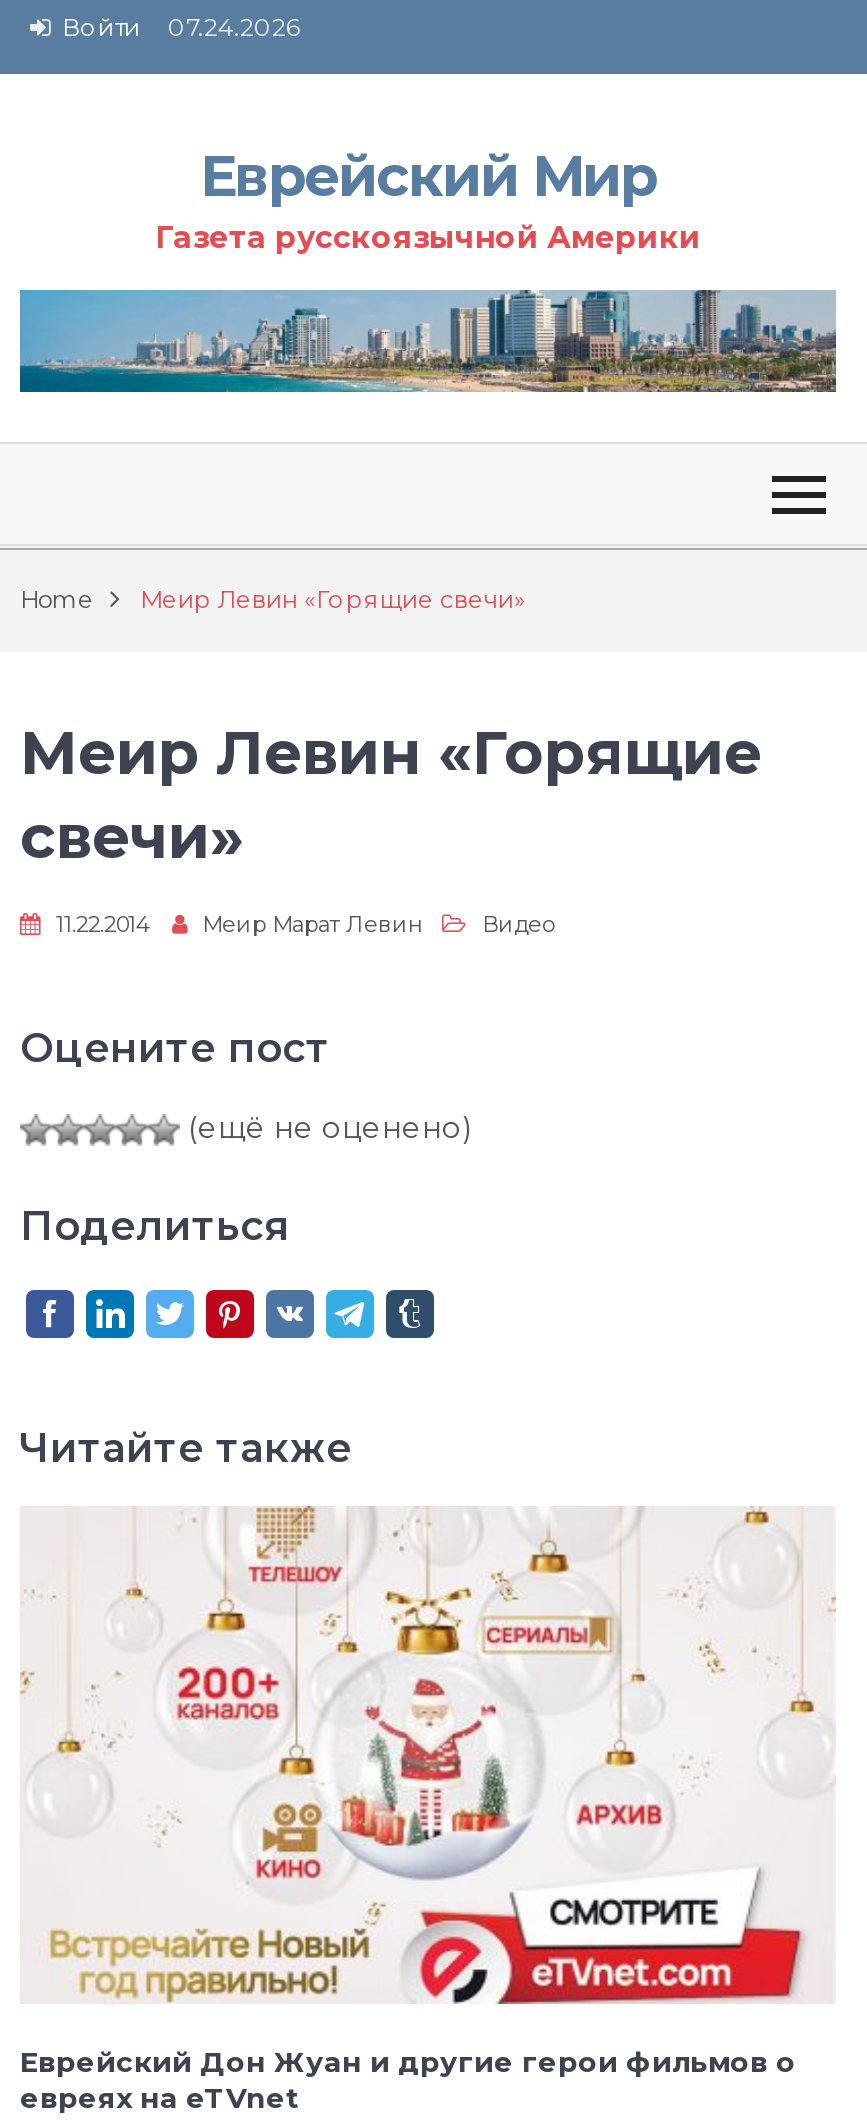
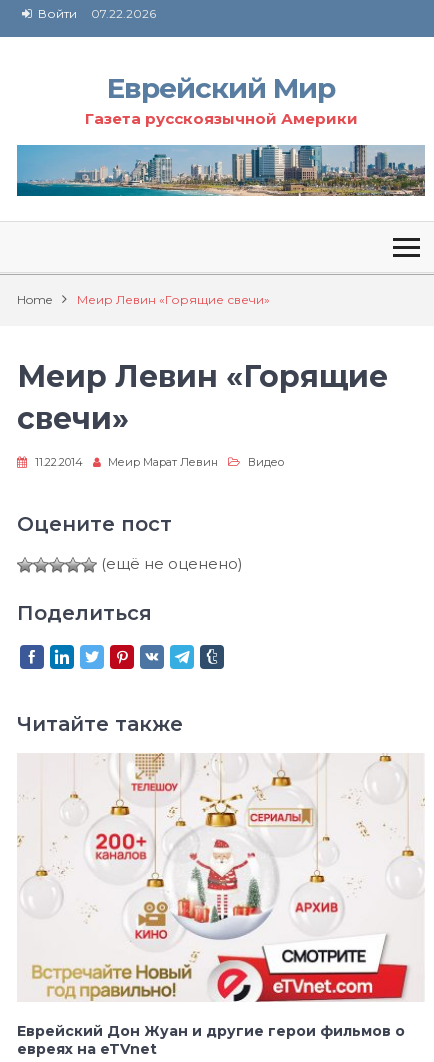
[62,12,300,42] Войти 07.24.2026 -> [38,6,156,21] Войти 07.22.2026

